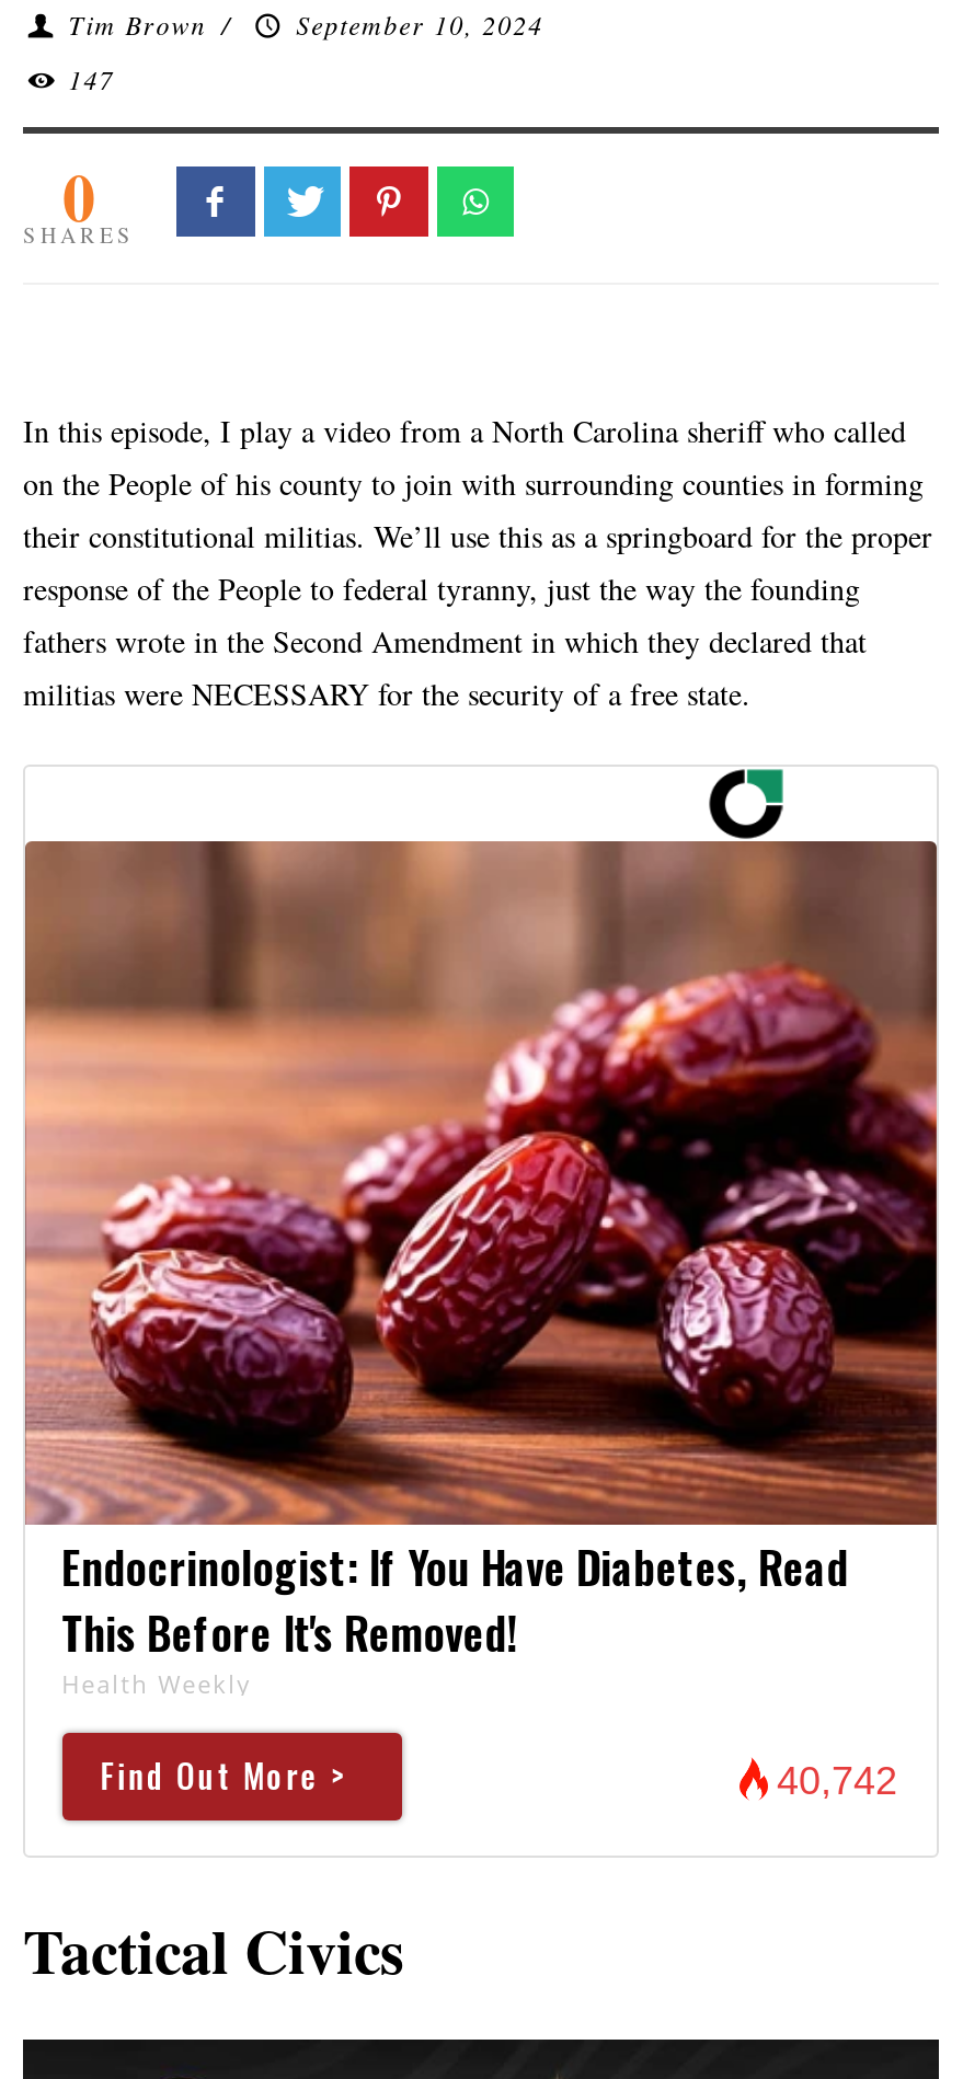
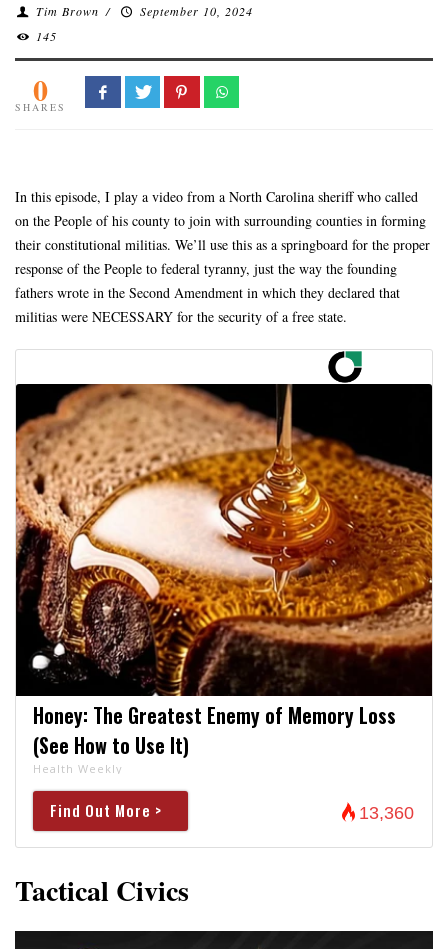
[69,61,115,96] 147 -> [36,28,57,44] 145
[23,839,939,1664] [image] | Endocrinologist: If You Have Diabetes, Read | This Before It's Removed! -> [15,383,433,760] [image] | Honey: The Greatest Enemy of Memory Loss | (See How to Use It)
[777,1758,897,1802] 40,742 -> [359,803,414,823] 13,360

